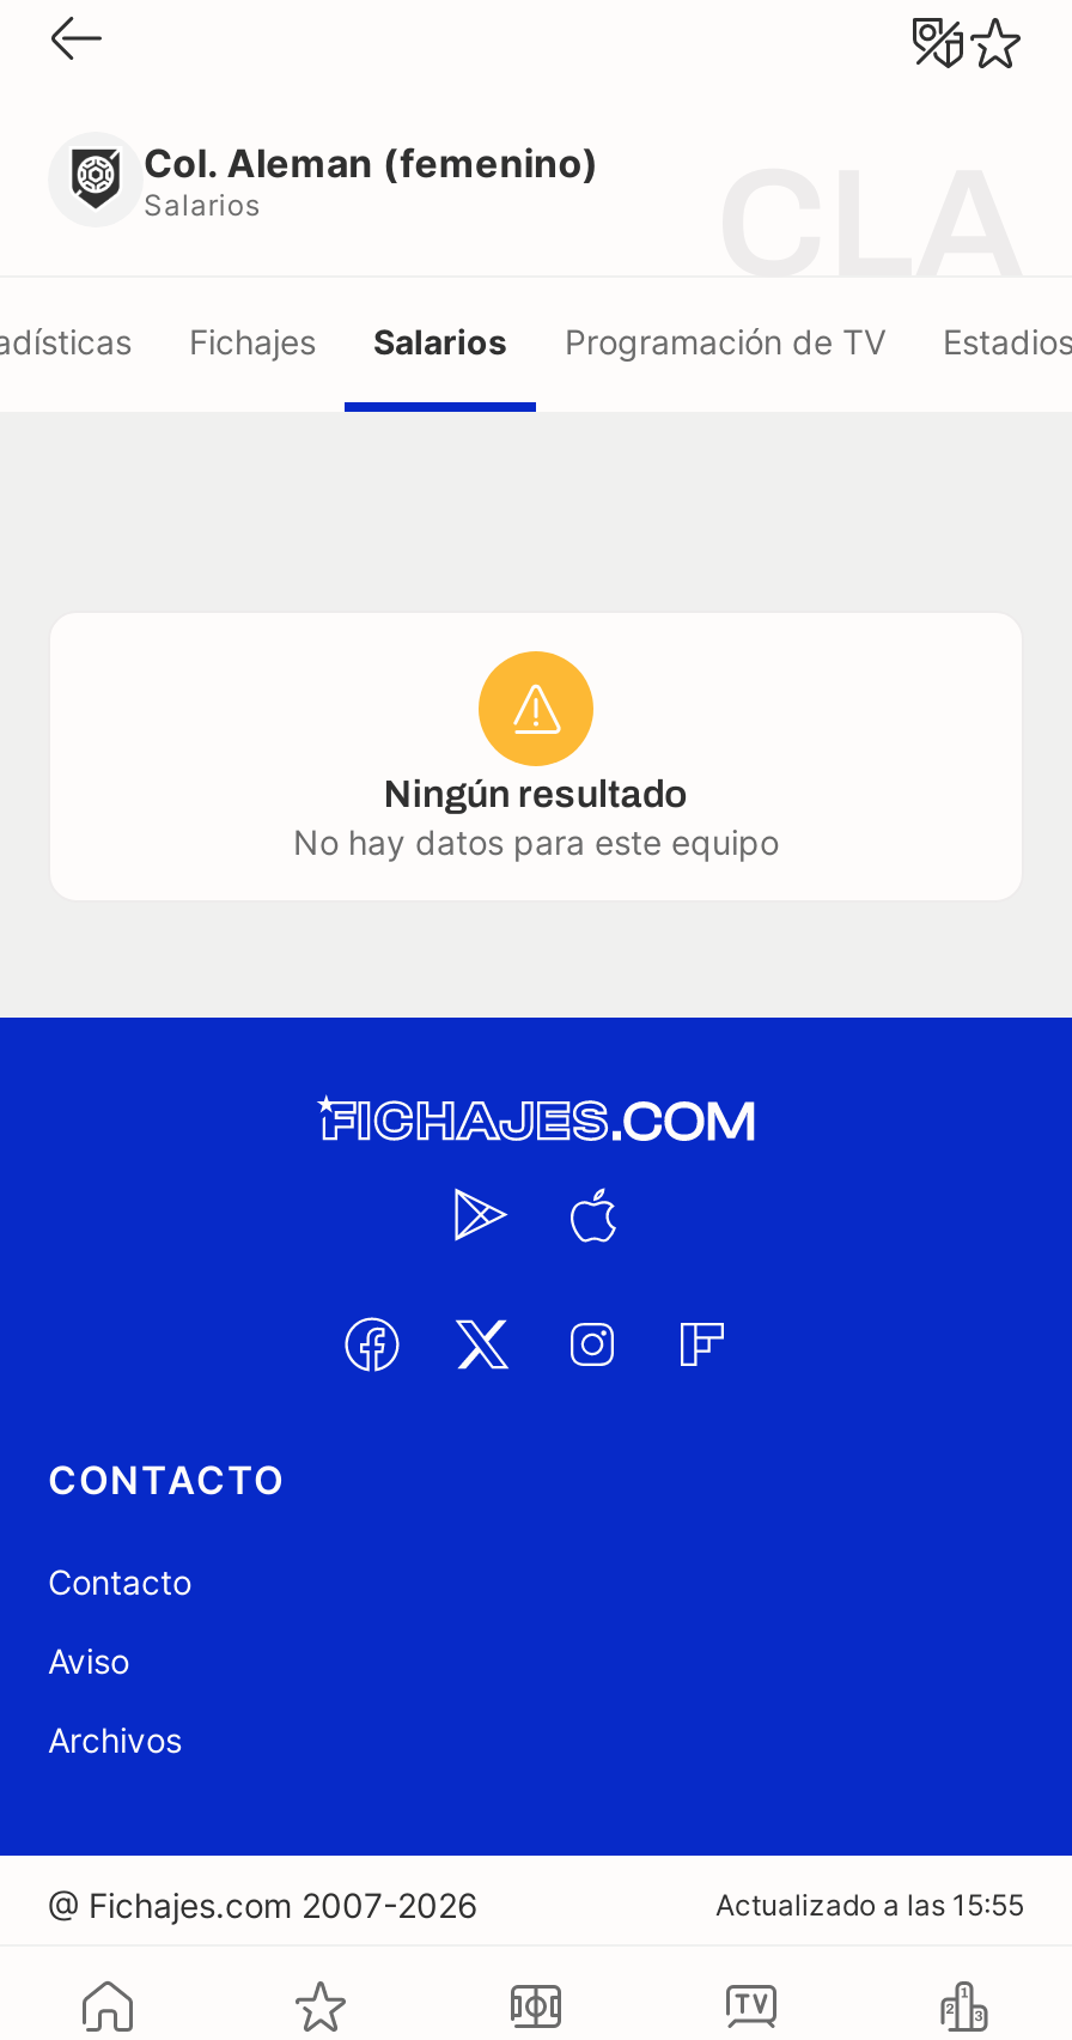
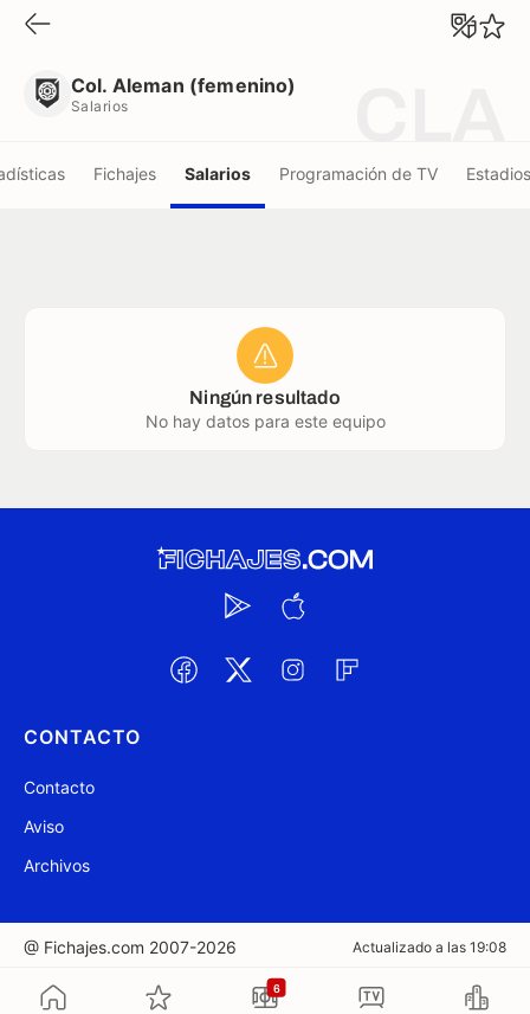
[715,1887,1024,1923] Actualizado a las 15:55 -> [353,938,506,956] Actualizado a las 19:08
none -> [273,981,280,994] 6

